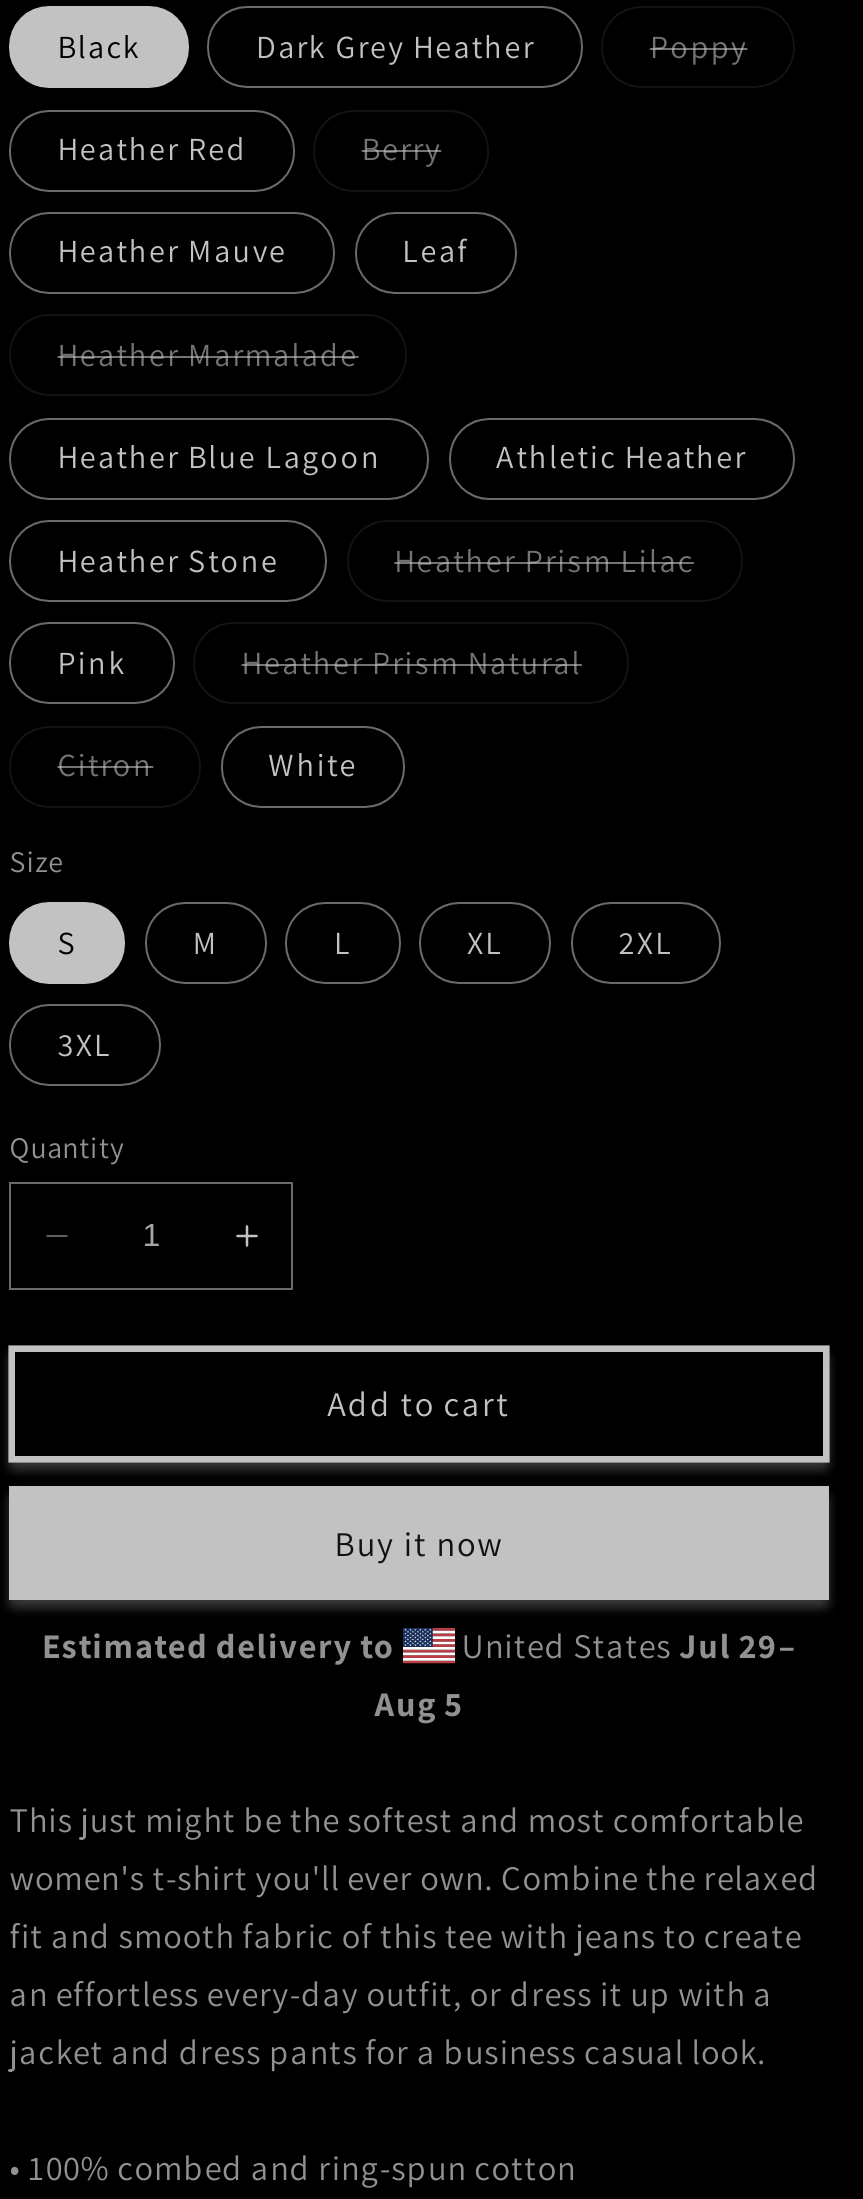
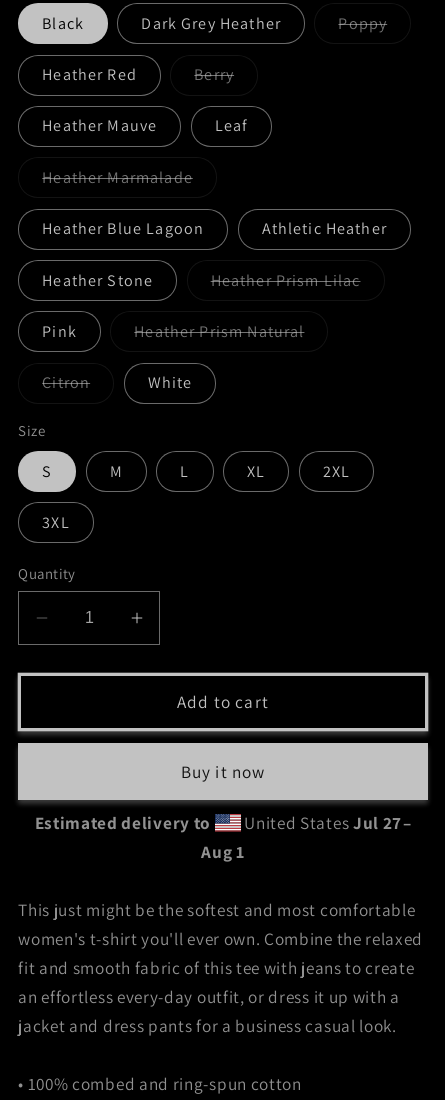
[454,1623,796,1669] United States Jul 29– -> [241,811,411,834] United States Jul 27–
[375,1681,463,1727] Aug 5 -> [201,840,245,863] Aug 1

